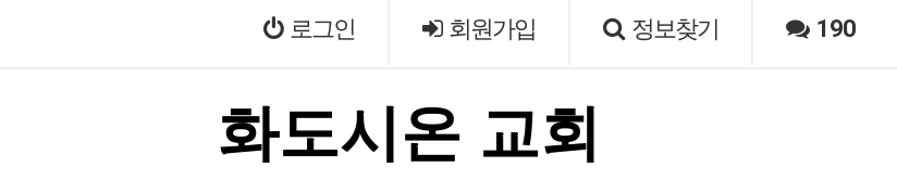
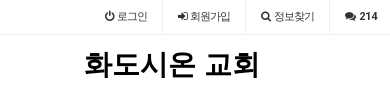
[816,15,856,43] 190 -> [359,10,377,23] 214

